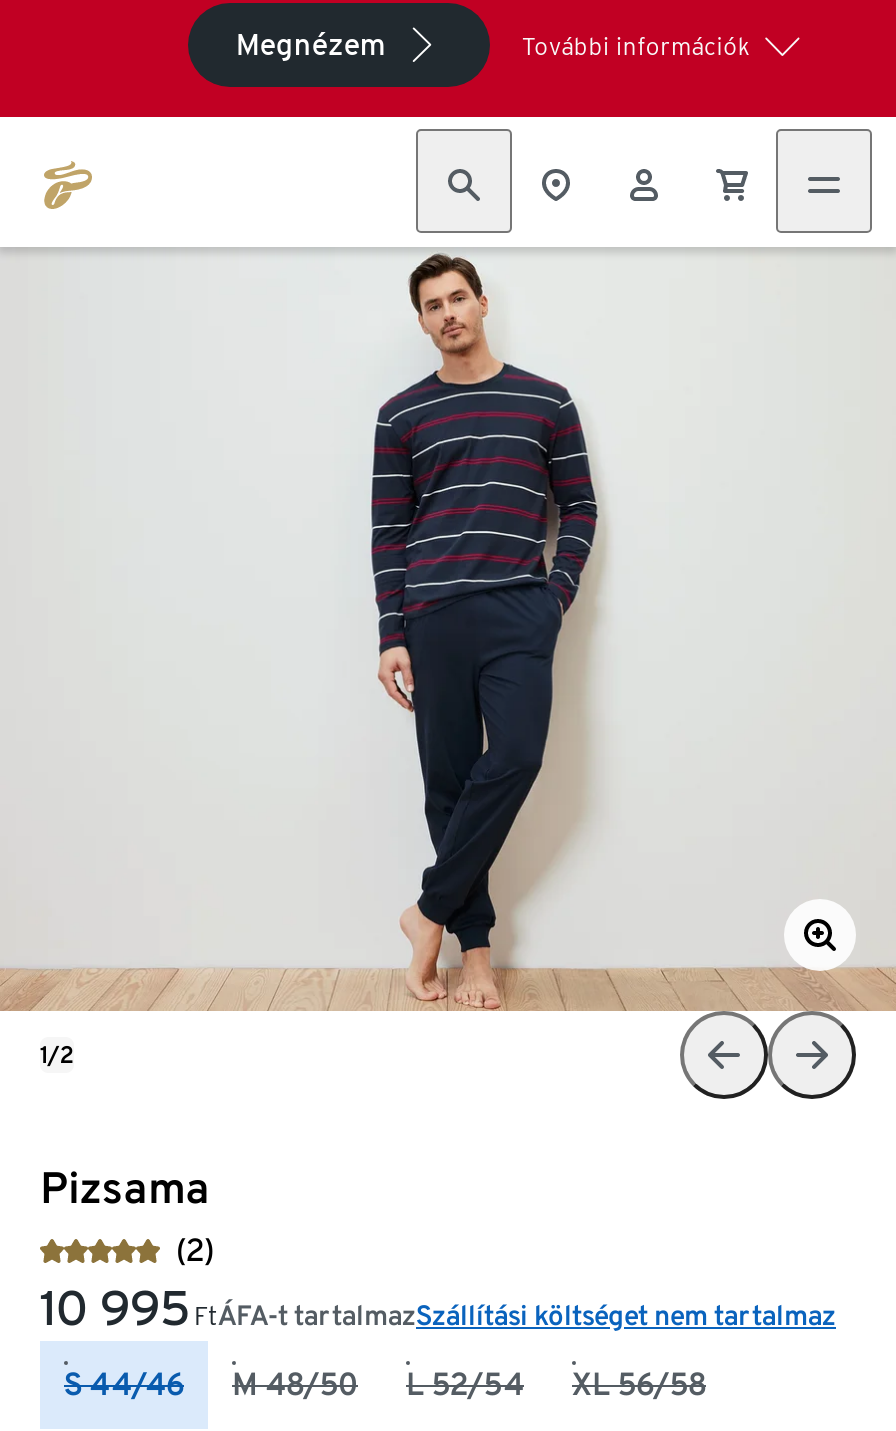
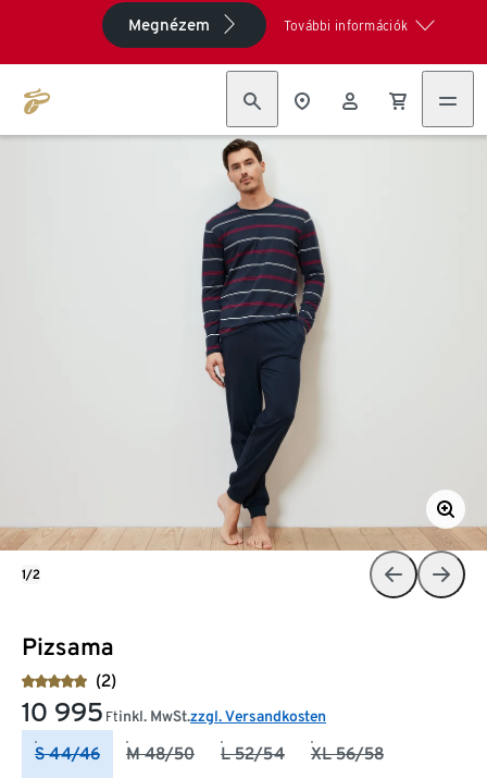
[40,1279,836,1337] 10 995 FtÁFA-t tartalmazSzállítási költséget nem tartalmaz -> [22,696,326,728] 10 995 Ftinkl. MwSt.zzgl. Versandkosten

